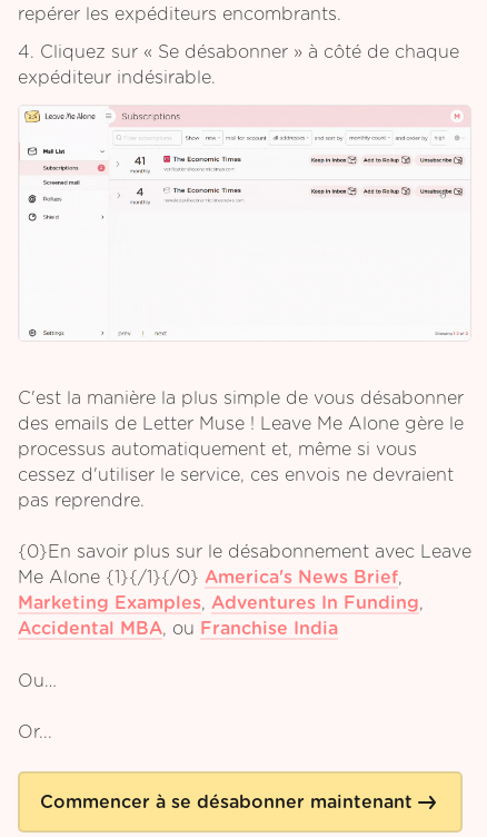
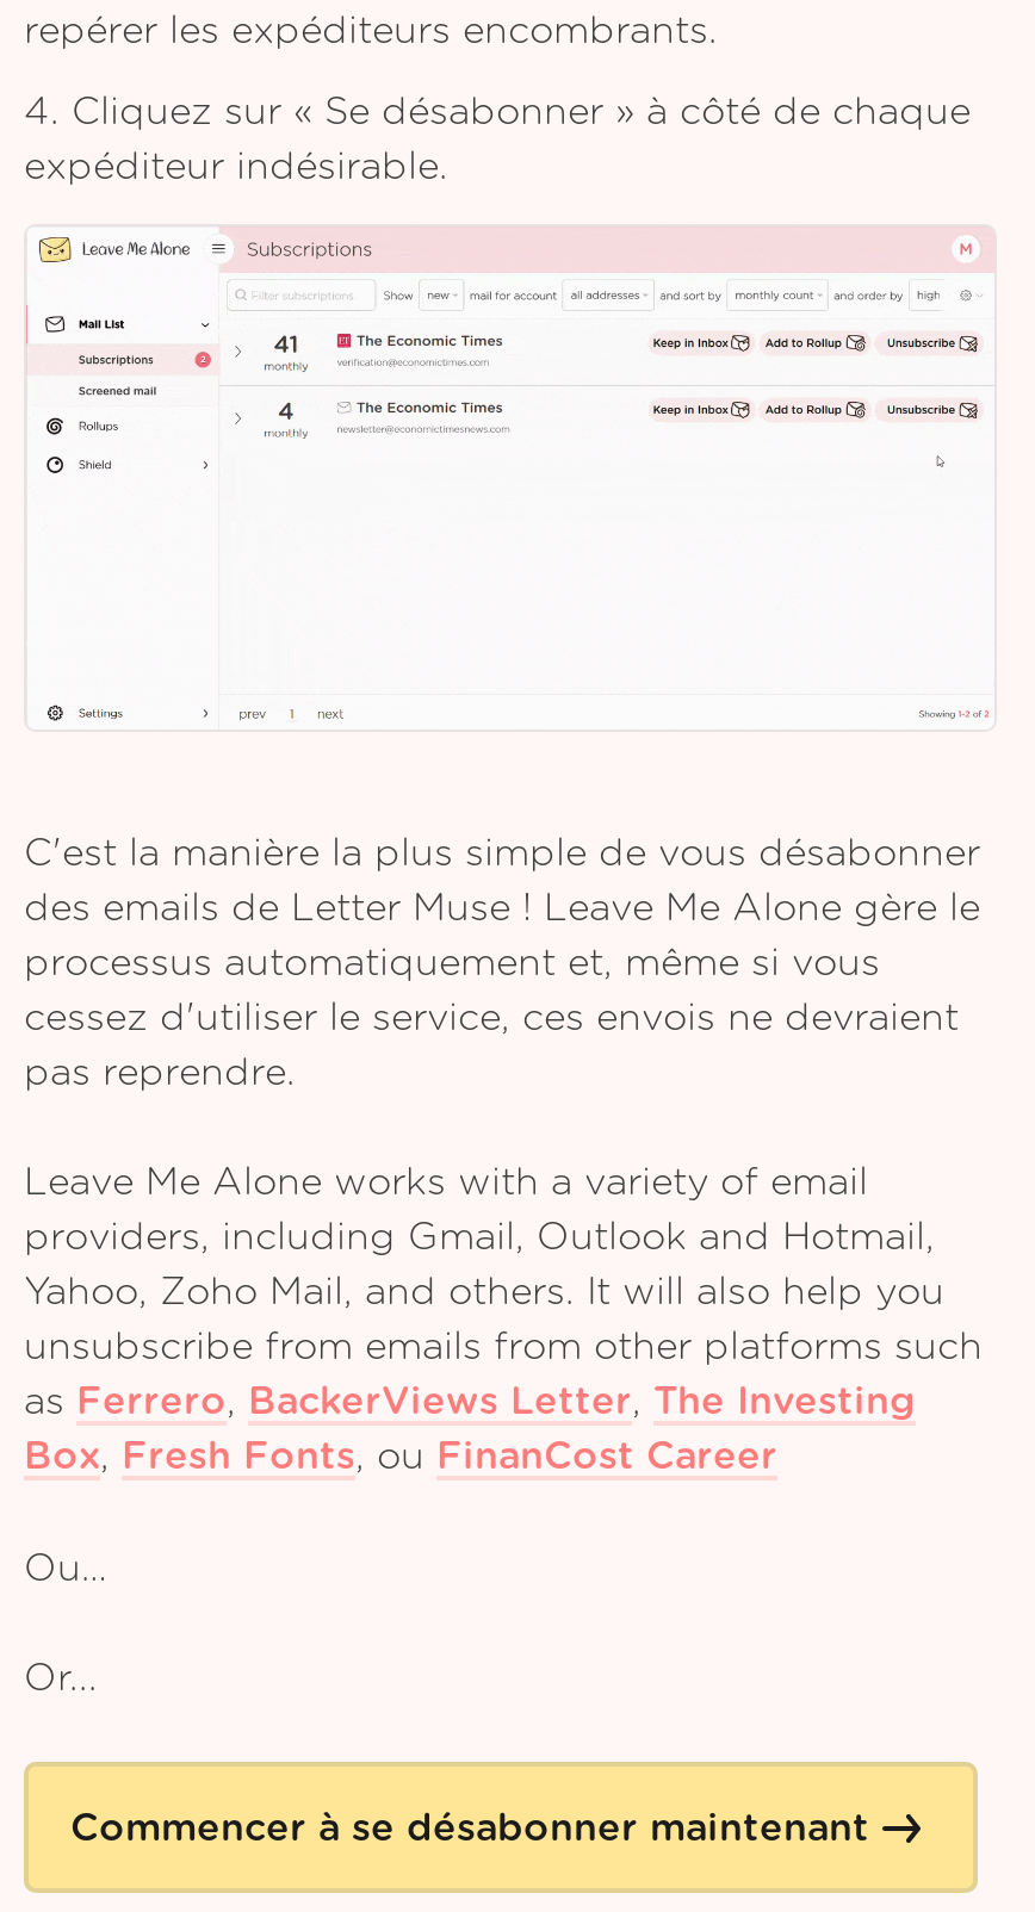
[18,544,471,638] {0}En savoir plus sur le désabonnement avec Leave | Me Alone {1}{/1}{/0} America's News Brief, | Marketing Examples, Adventures In Funding, | Accidental MBA, ou Franchise India -> [24,1165,983,1477] Leave Me Alone works with a variety of email | providers, including Gmail, Outlook and Hotmail, | Yahoo, Zoho Mail, and others. It will also help you | unsubscribe from emails from other platforms such | as Ferrero, BackerViews Letter, The Investing | Box, Fresh Fonts, ou FinanCost Career

